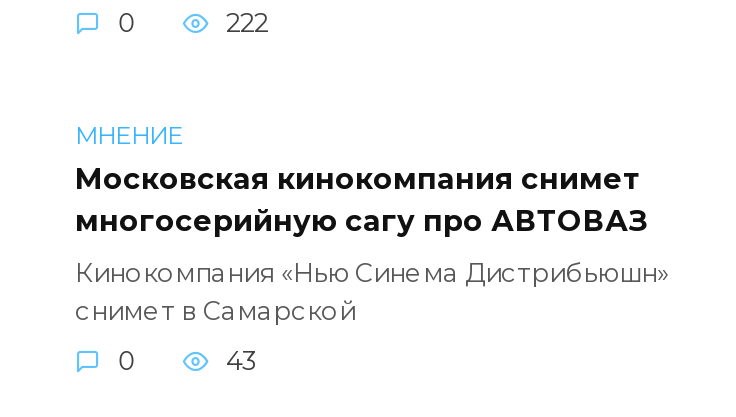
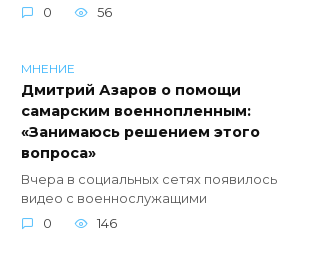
[226,9,268,39] 222 -> [96,5,111,20] 56
[75,160,649,238] Московская кинокомпания снимет | многосерийную сагу про АВТОВАЗ -> [21,81,260,162] Дмитрий Азаров о помощи | самарским военнопленным: | «Занимаюсь решением этого | вопроса»
[75,258,669,326] Кинокомпания «Нью Синема Дистрибьюшн» | снимет в Самарской -> [21,172,277,206] Вчера в социальных сетях появилось | видео с военнослужащими
[226,347,258,377] 43 -> [96,216,116,231] 146

